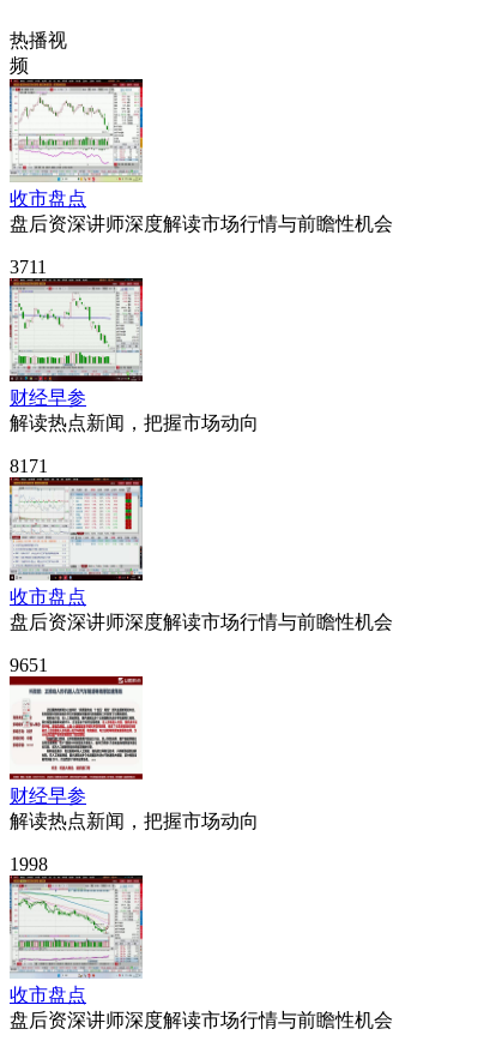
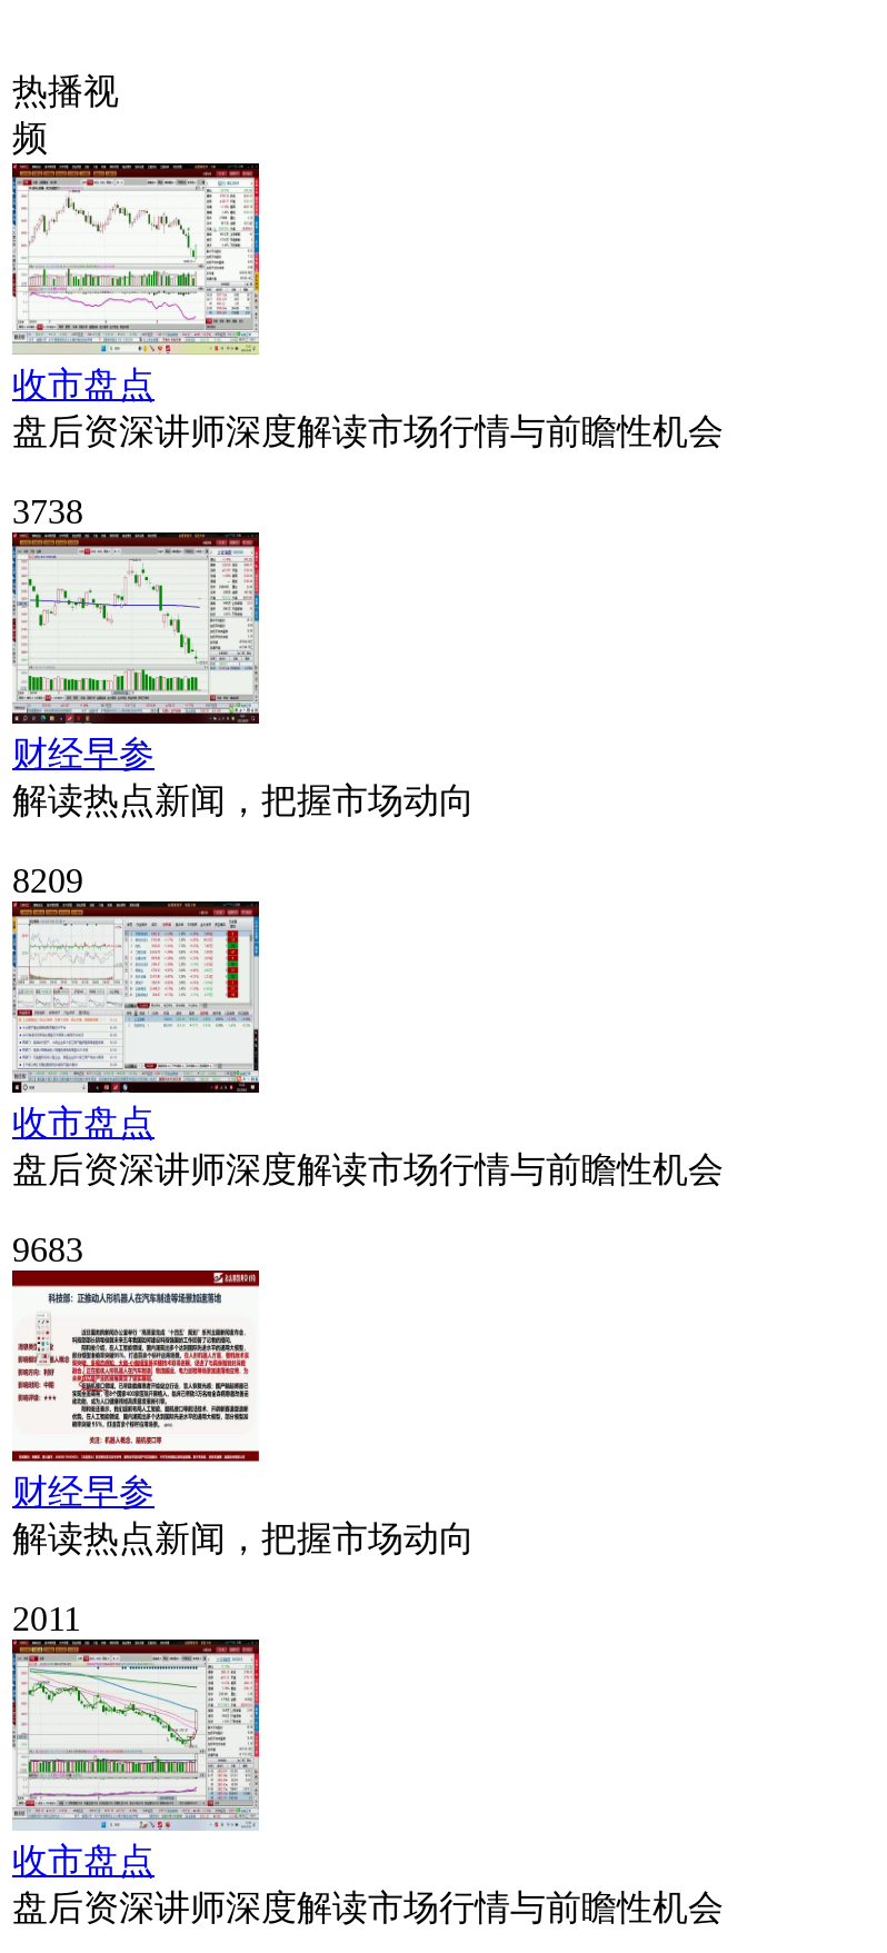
[10,257,47,277] 3711 -> [12,492,83,530] 3738
[10,456,48,476] 8171 -> [12,861,83,899] 8209
[10,655,48,675] 9651 -> [12,1230,83,1268] 9683
[10,854,48,874] 1998 -> [12,1600,81,1637] 2011

